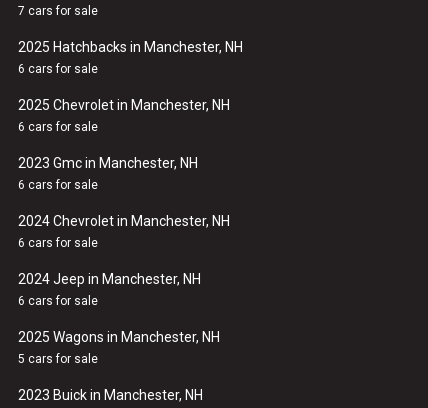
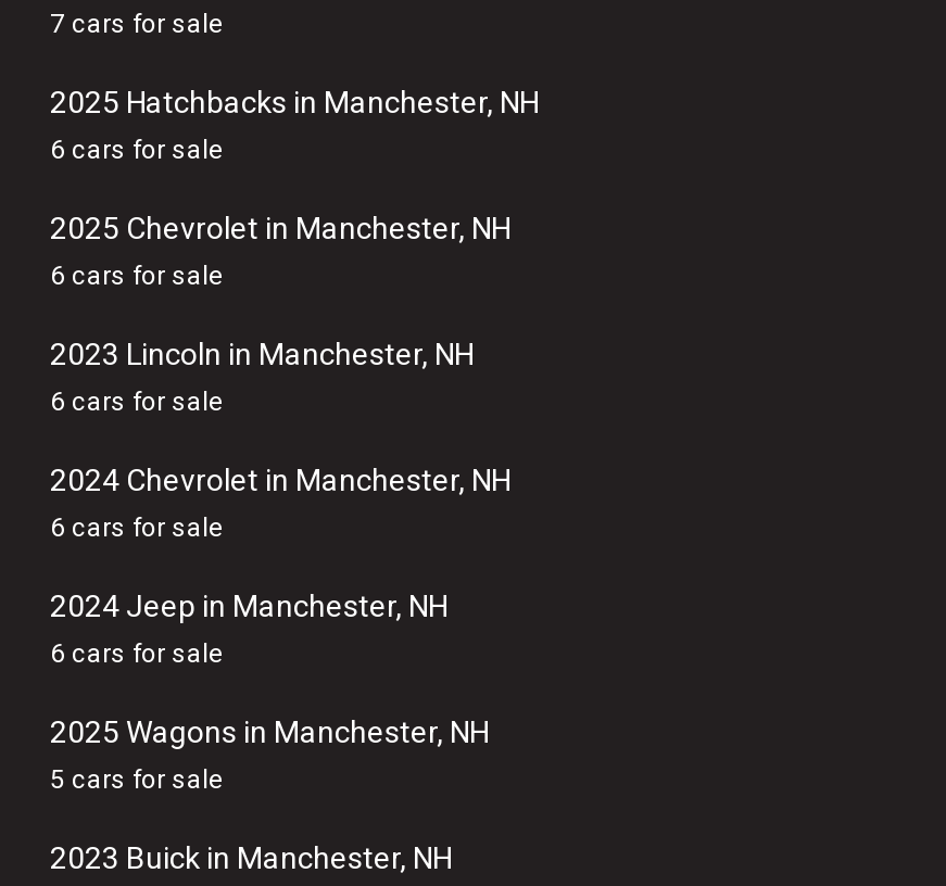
[18,155,198,171] 2023 Gmc in Manchester, NH -> [50,337,474,371] 2023 Lincoln in Manchester, NH

